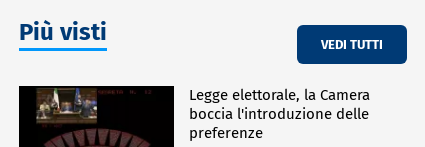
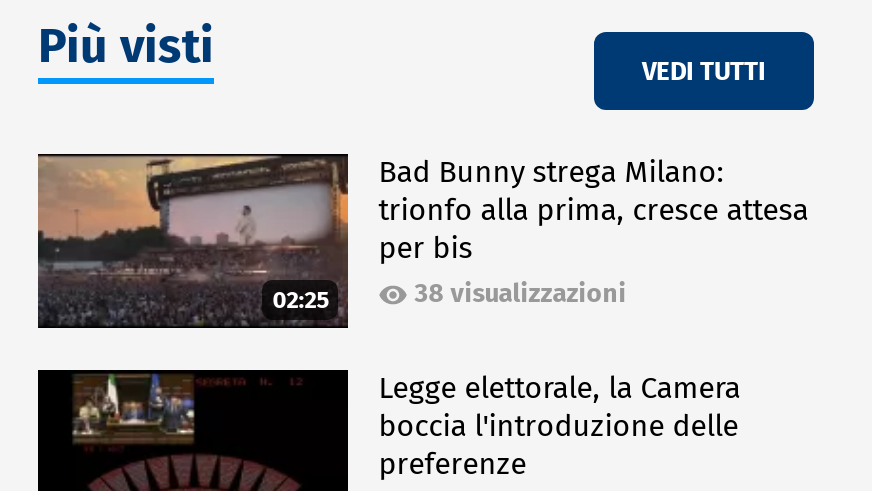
none -> [36,154,350,332] [image] | 02:25
none -> [378,155,808,309] Bad Bunny strega Milano: | trionfo alla prima, cresce attesa | per bis | 38 visualizzazioni

